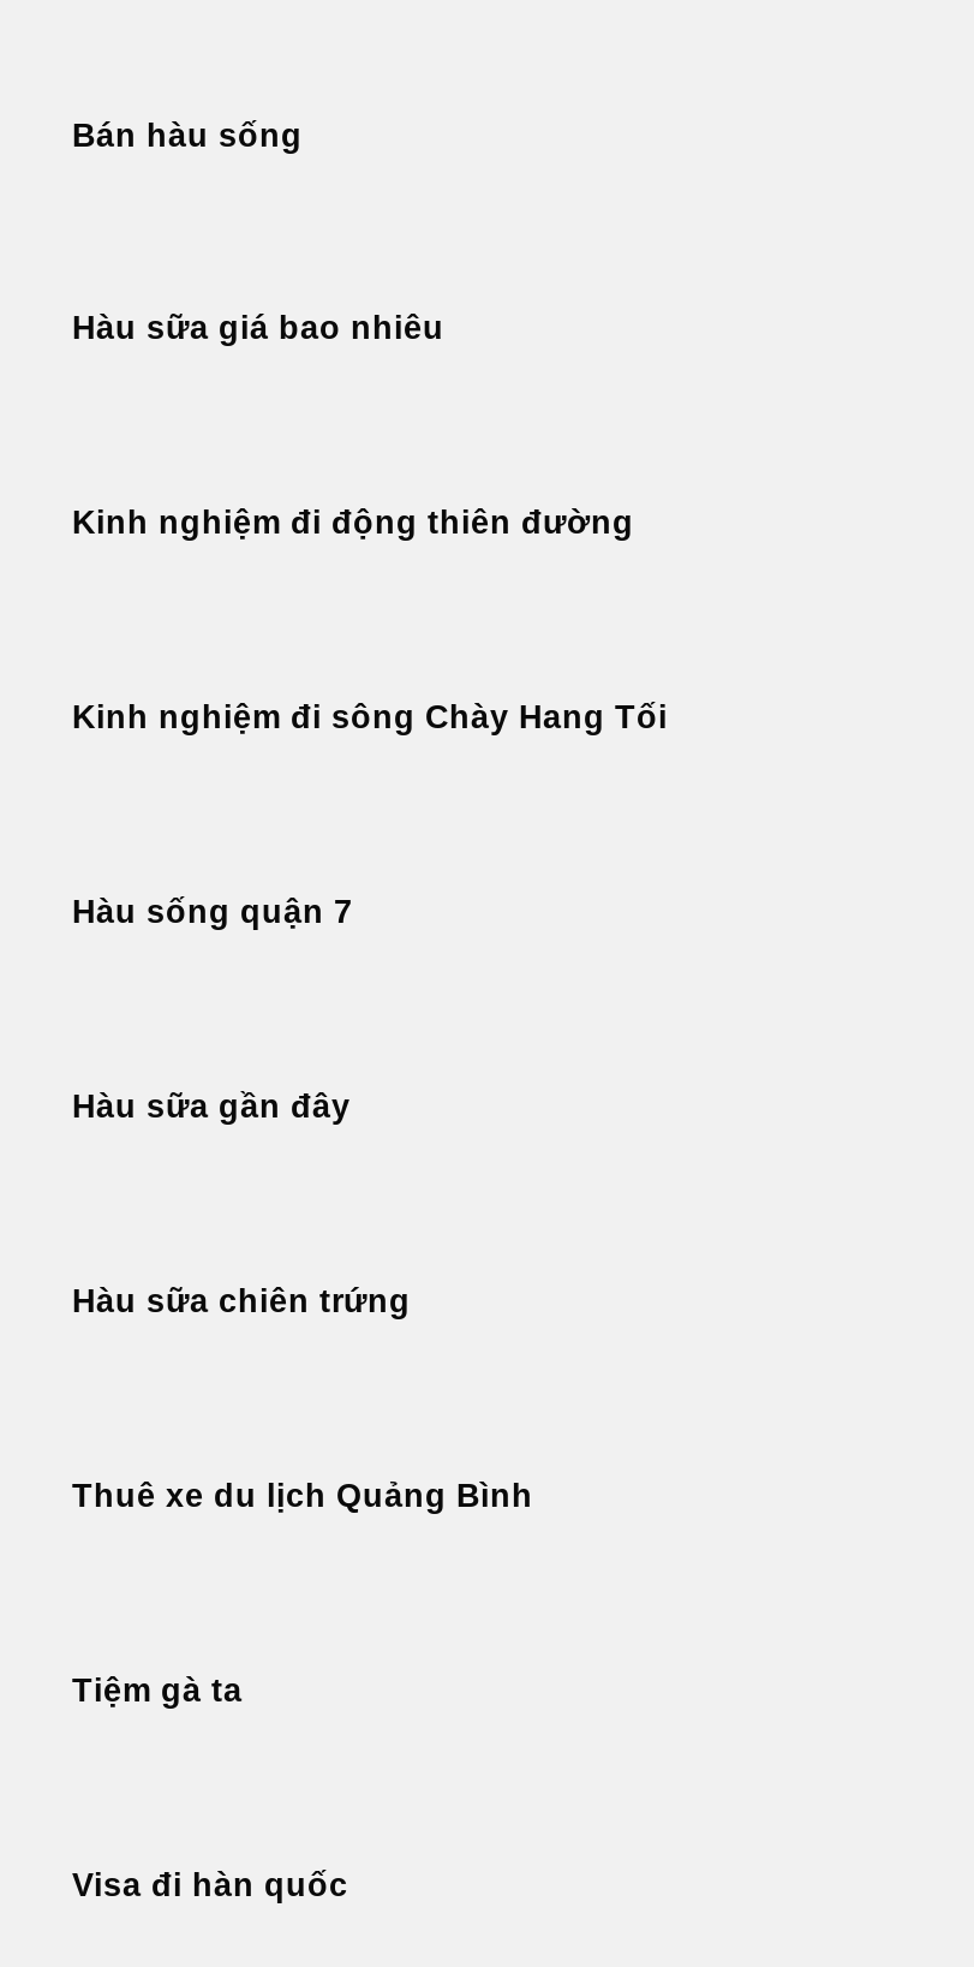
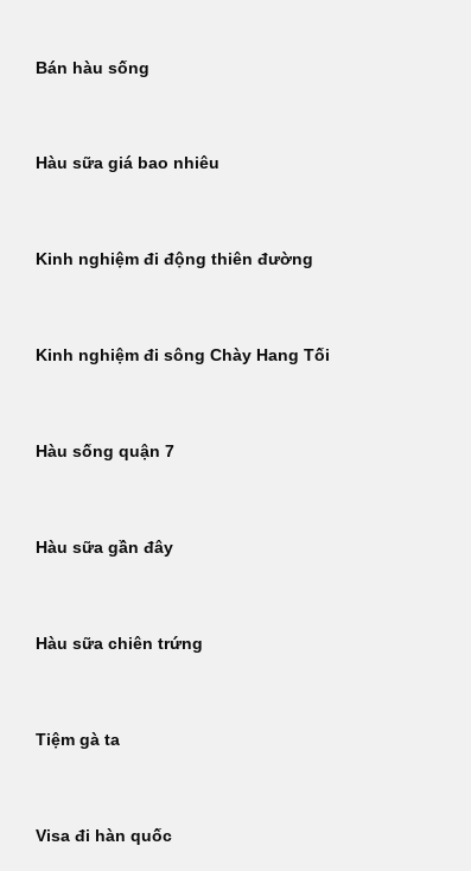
[72,1478,533,1514] Thuê xe du lịch Quảng Bình -> none

